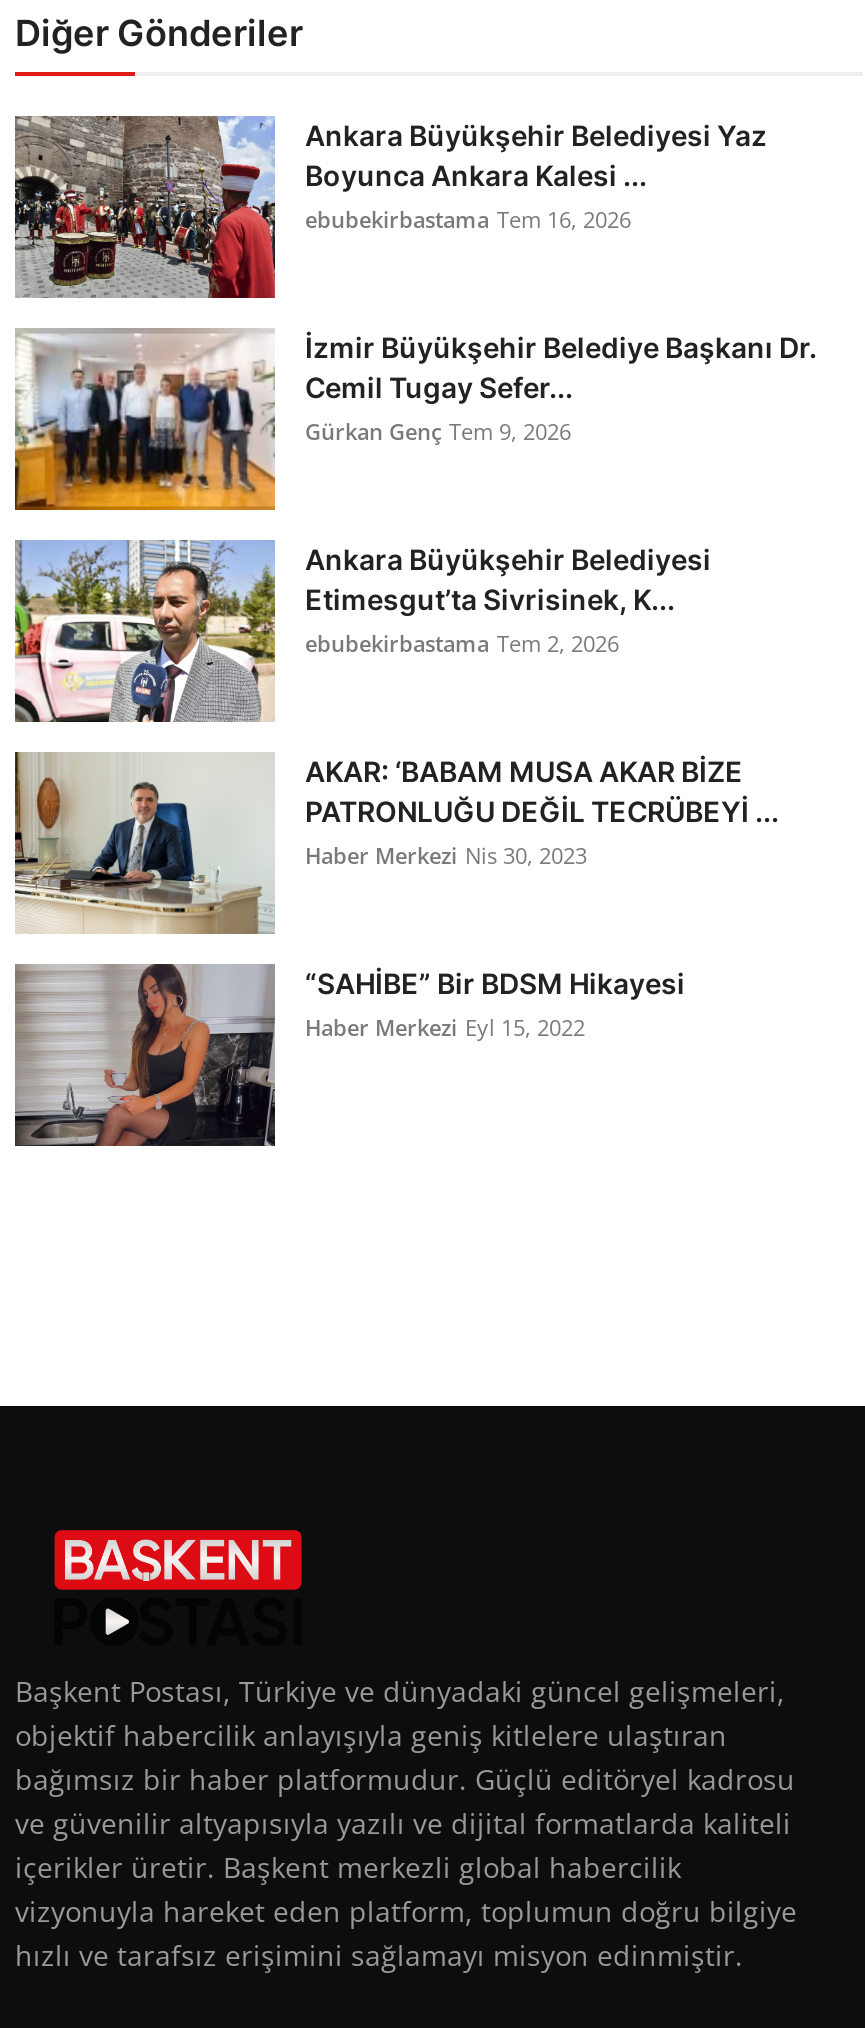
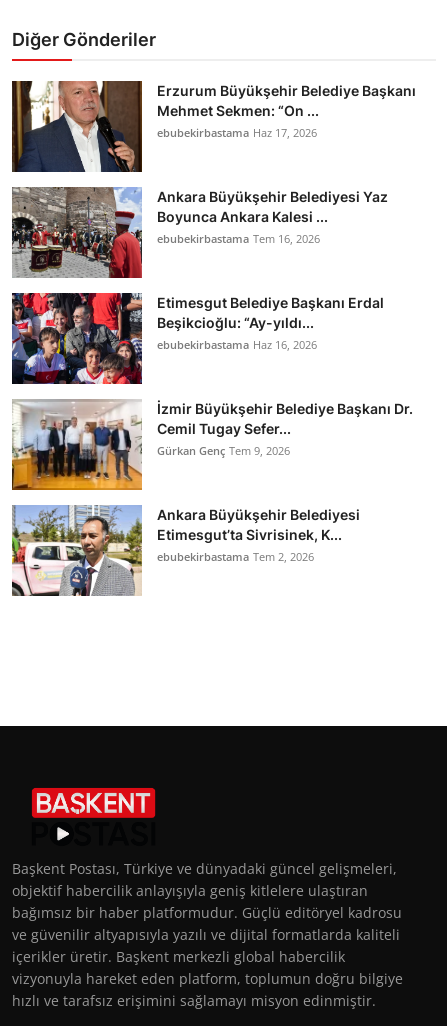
none -> [12,80,416,173] [image] | Erzurum Büyükşehir Belediye Başkanı | Mehmet Sekmen: “On ... | ebubekirbastama Haz 17, 2026
moved [11,112,767,300] -> [10,185,388,279]: [image] | Ankara Büyükşehir Belediyesi Yaz | Boyunca Ankara Kalesi ... | ebubekirbastama Tem 16, 2026
none -> [12,292,384,385] [image] | Etimesgut Belediye Başkanı Erdal | Beşikcioğlu: “Ay-yıldı... | ebubekirbastama Haz 16, 2026
moved [11,326,817,658] -> [10,398,413,564]: [image] | İzmir Büyükşehir Belediye Başkanı Dr. | Cemil Tugay Sefer... | Gürkan Genç Tem 9, 2026 | Ankara Büyükşehir Belediyesi | Etimesgut’ta Sivrisinek, K... | ebubekirbastama Tem 2, 2026
[13,752,779,934] [image] | AKAR: ‘BABAM MUSA AKAR BİZE | PATRONLUĞU DEĞİL TECRÜBEYİ ... | Haber Merkezi Nis 30, 2023 -> none
[15,964,685,1148] [image] | “SAHİBE” Bir BDSM Hikayesi | Haber Merkezi Eyl 15, 2022 -> none

